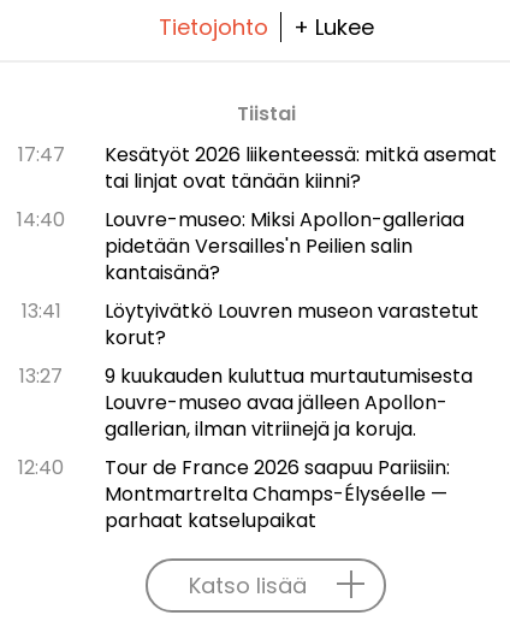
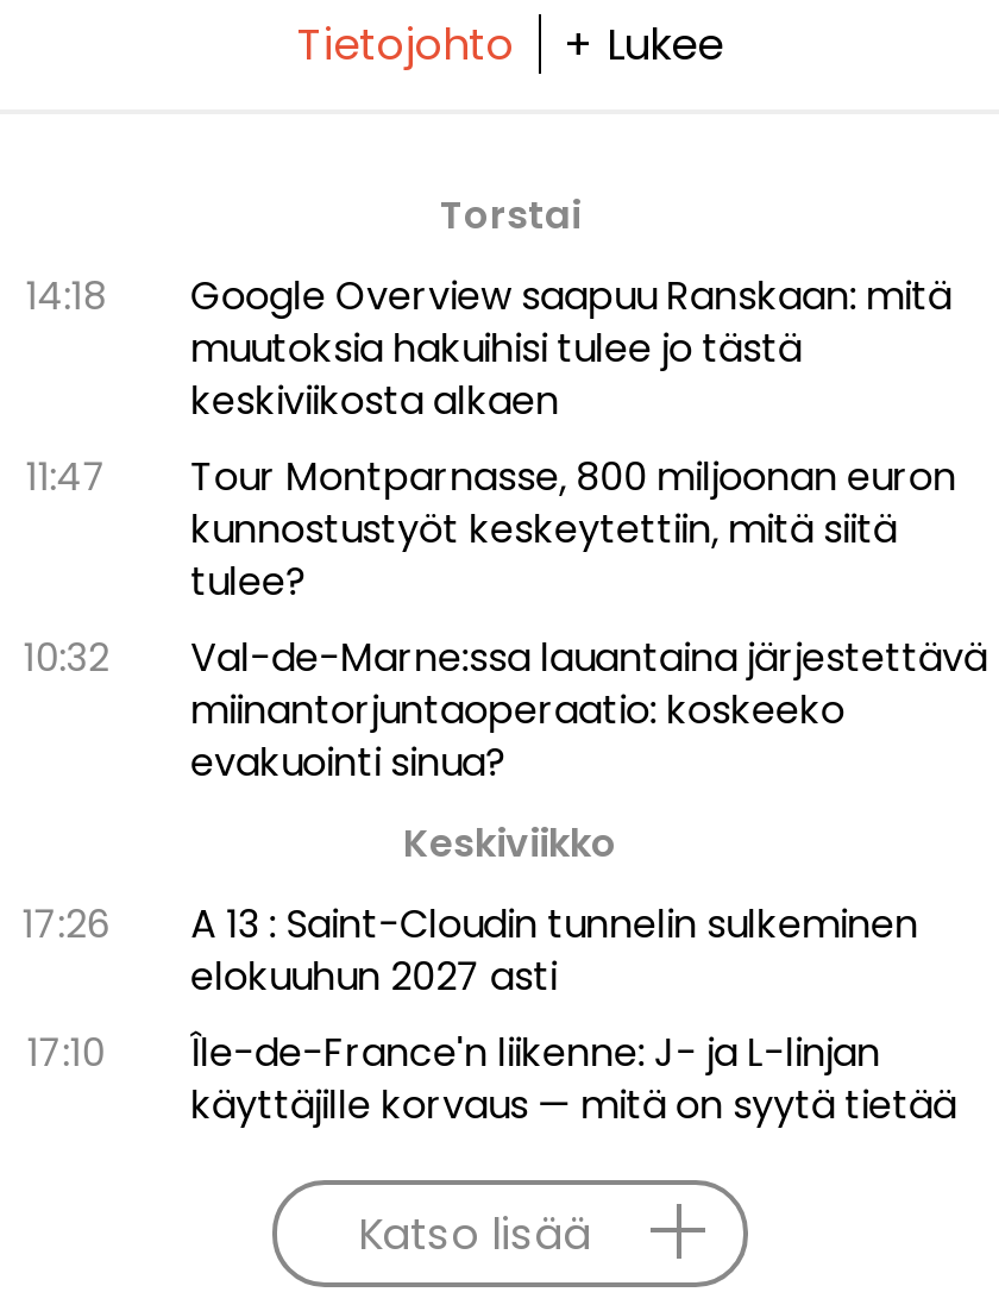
[17,99,496,534] Tiistai | 17:47 | Kesätyöt 2026 liikenteessä: mitkä asemat | tai linjat ovat tänään kiinni? | 14:40 | Louvre-museo: Miksi Apollon-galleriaa | pidetään Versailles'n Peilien salin | kantaisänä? | 13:41 | Löytyivätkö Louvren museon varastetut | korut? | 13:27 | 9 kuukauden kuluttua murtautumisesta | Louvre-museo avaa jälleen Apollon- | gallerian, ilman vitriinejä ja koruja. | 12:40 | Tour de France 2026 saapuu Pariisiin: | Montmartrelta Champs-Élyséelle — | parhaat katselupaikat -> [22,187,988,1132] Torstai | 14:18 | Google Overview saapuu Ranskaan: mitä | muutoksia hakuihisi tulee jo tästä | keskiviikosta alkaen | 11:47 | Tour Montparnasse, 800 miljoonan euron | kunnostustyöt keskeytettiin, mitä siitä | tulee? | 10:32 | Val-de-Marne:ssa lauantaina järjestettävä | miinantorjuntaoperaatio: koskeeko | evakuointi sinua? | Keskiviikko | 17:26 | A 13 : Saint-Cloudin tunnelin sulkeminen | elokuuhun 2027 asti | 17:10 | Île-de-France'n liikenne: J- ja L-linjan | käyttäjille korvaus — mitä on syytä tietää

